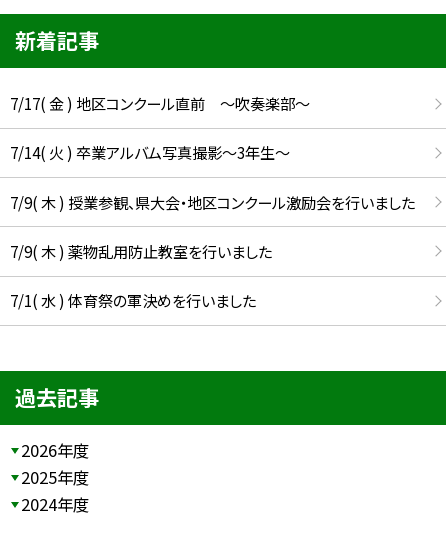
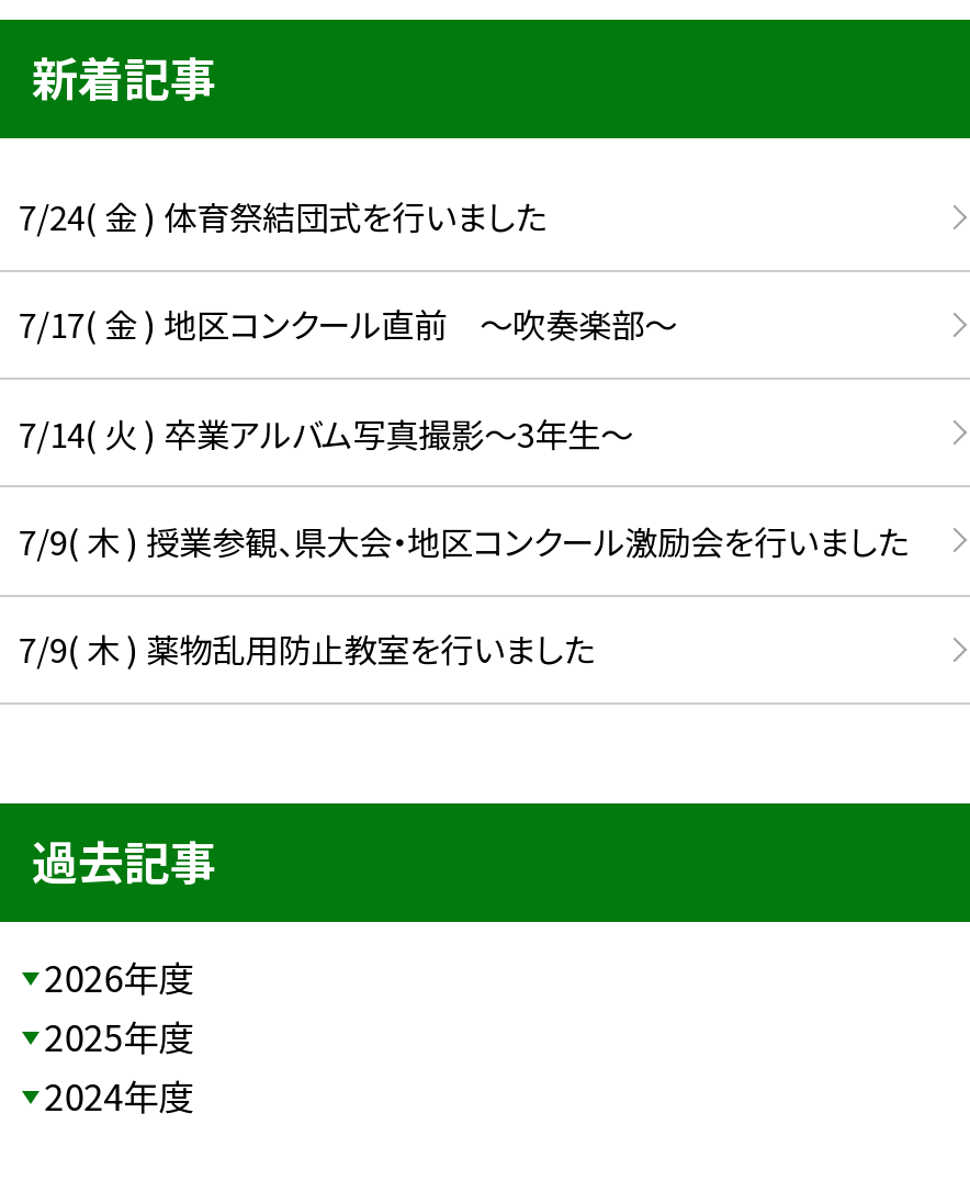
none -> [19,191,546,239] 7/24( 金 ) 体育祭結団式を行いました
moved [10,92,415,262] -> [19,299,908,672]: 7/17( 金 ) 地区コンクール直前 ～吹奏楽部～ | 7/14( 火 ) 卒業アルバム写真撮影～3年生～ | 7/9( 木 ) 授業参観、県大会・地区コンクール激励会を行いました | 7/9( 木 ) 薬物乱用防止教室を行いました
[10,289,256,311] 7/1( 水 ) 体育祭の軍決めを行いました -> none

